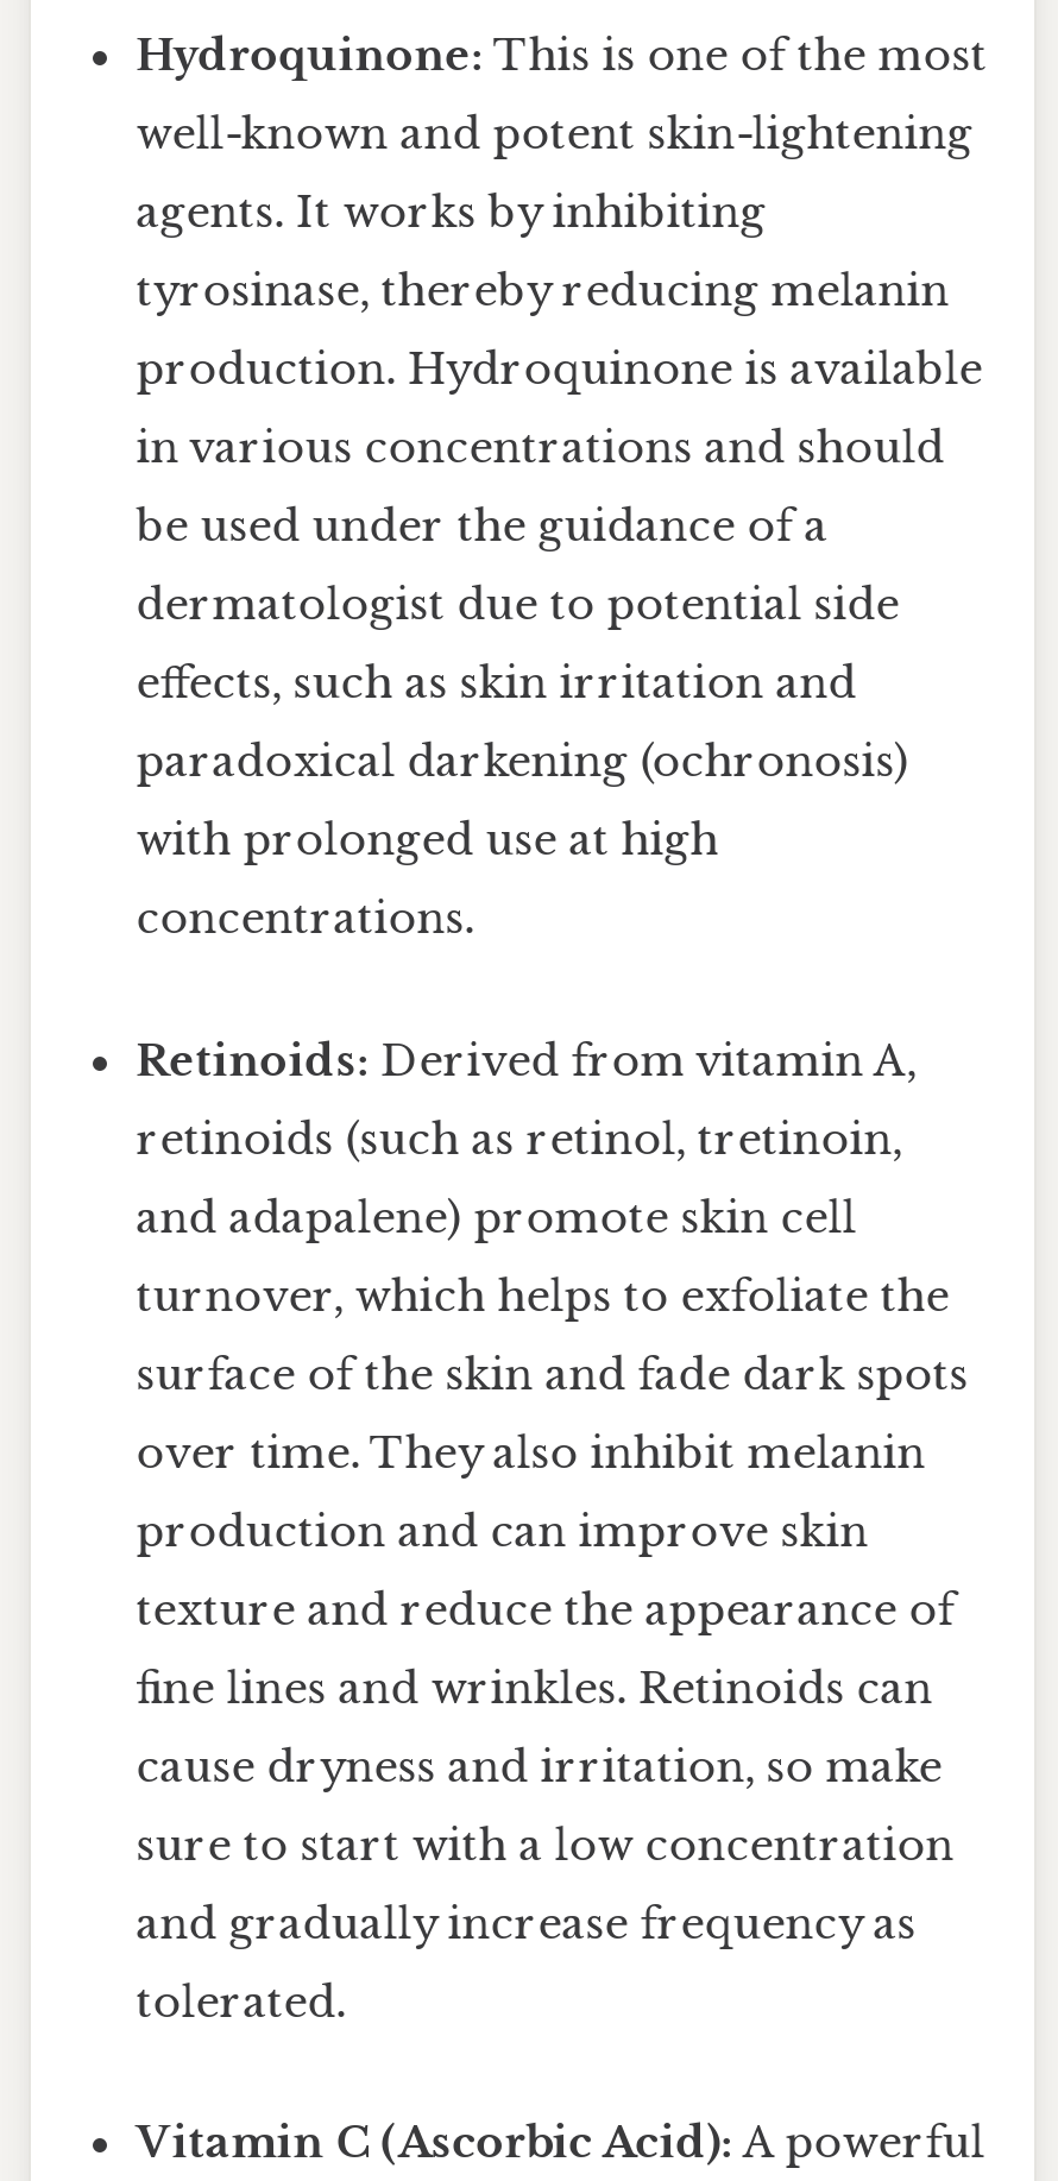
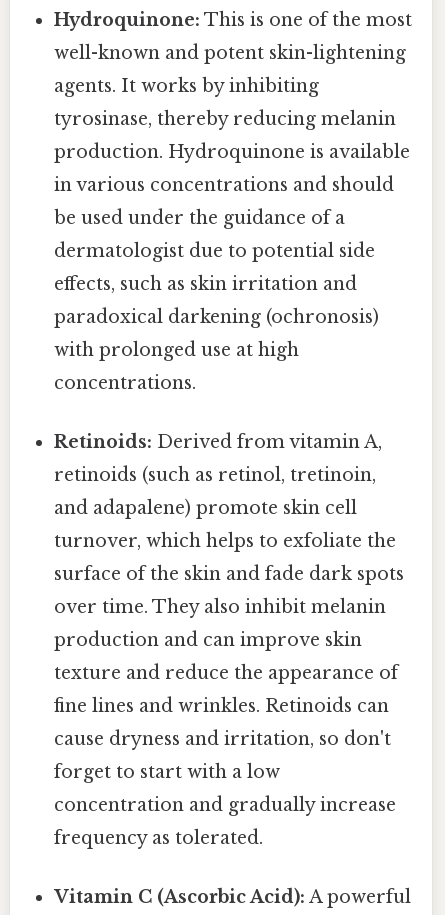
[136,1741,942,1793] cause dryness and irritation, so make -> [54,728,391,750] cause dryness and irritation, so don't
[136,1819,954,1871] sure to start with a low concentration -> [54,761,280,783] forget to start with a low
[136,1897,916,1950] and gradually increase frequency as -> [54,794,396,816] concentration and gradually increase
[136,1976,345,2028] tolerated. -> [54,827,263,849] frequency as tolerated.

